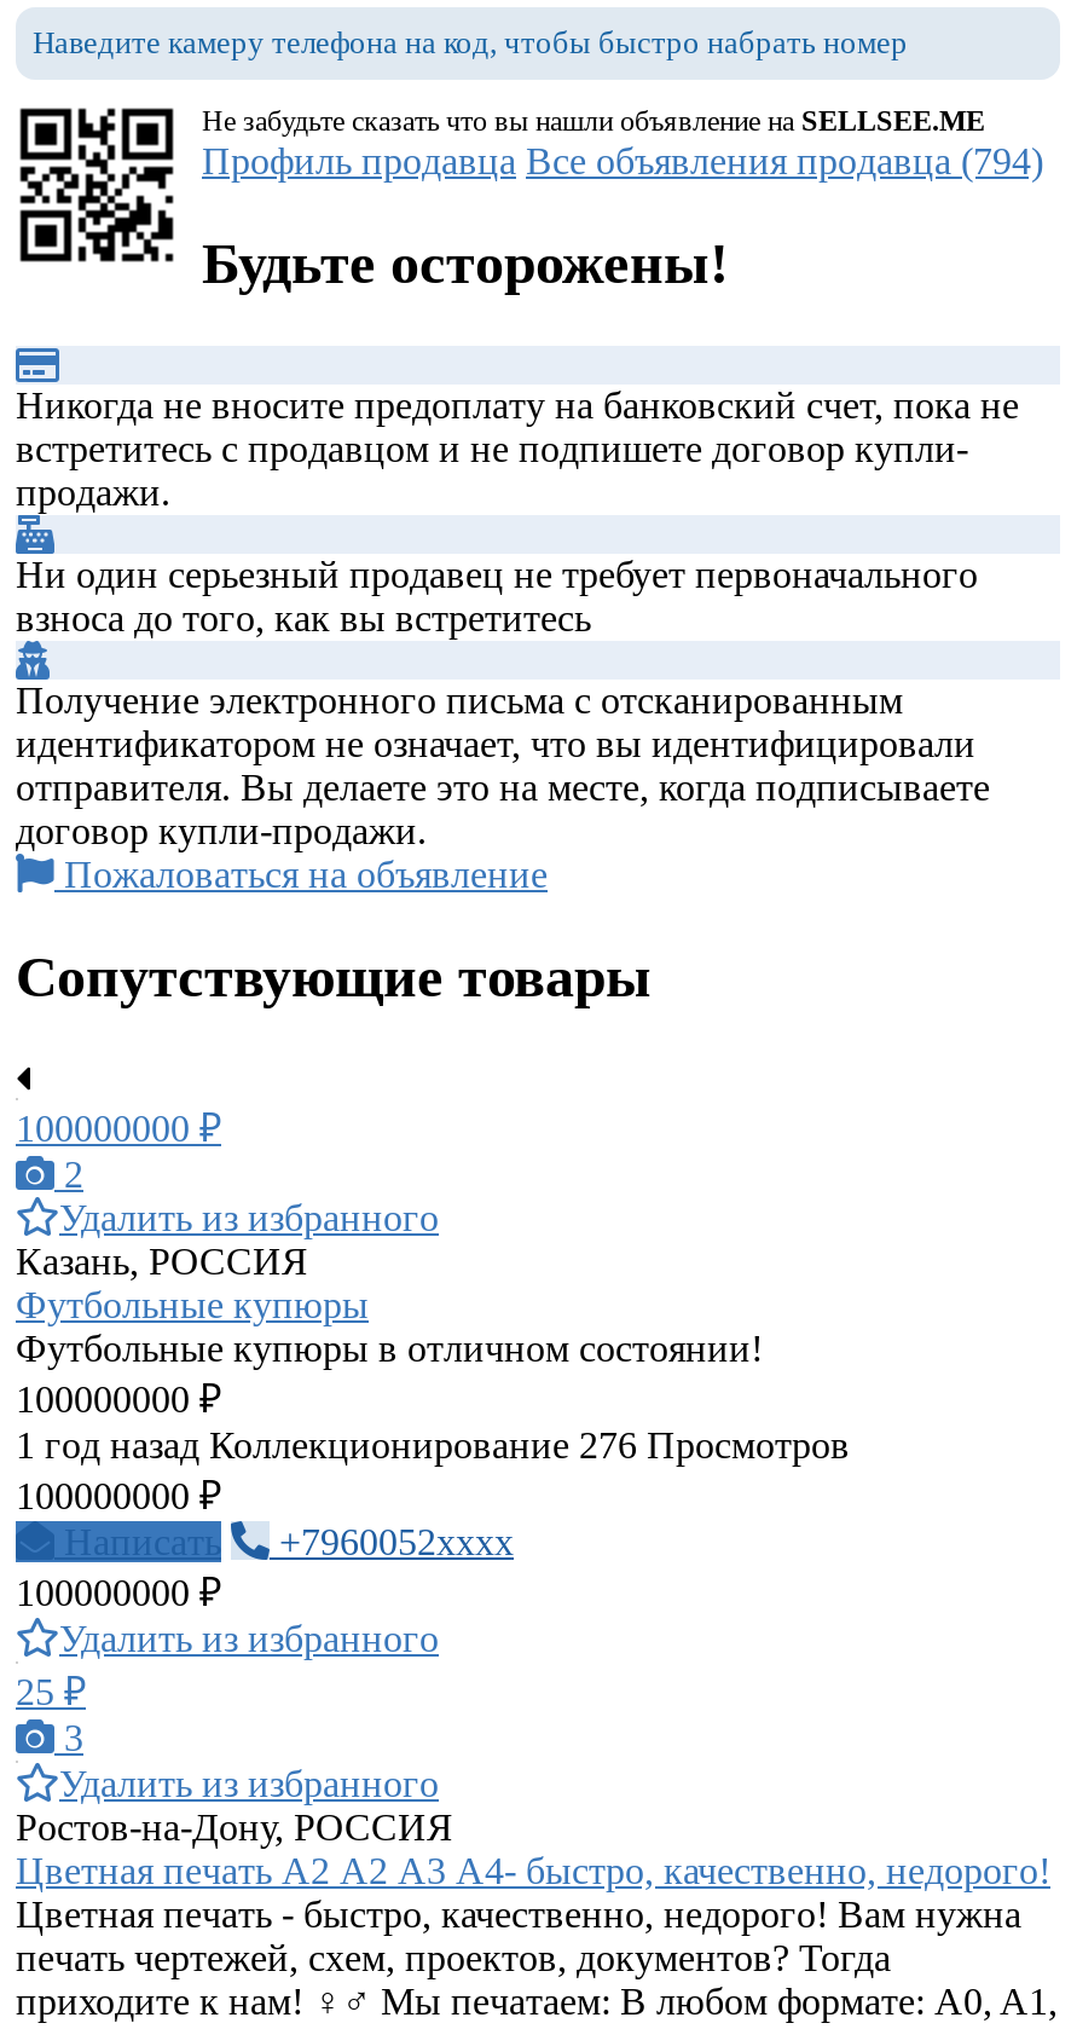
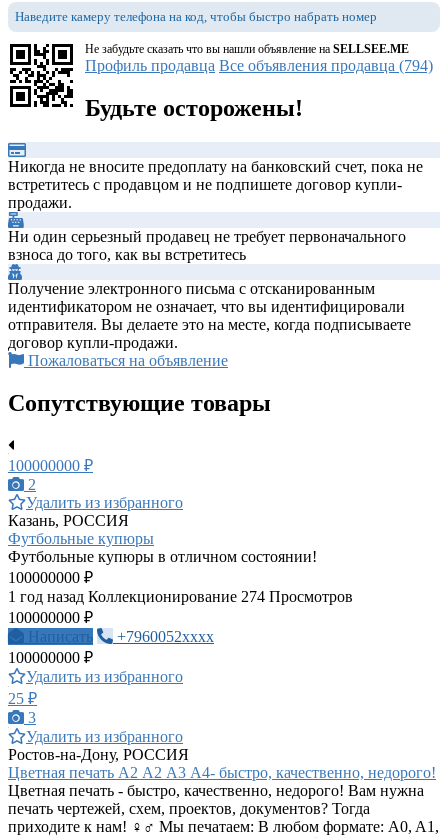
[16,1424,850,1466] 1 год назад Коллекционирование 276 Просмотров -> [8,588,353,605] 1 год назад Коллекционирование 274 Просмотров

